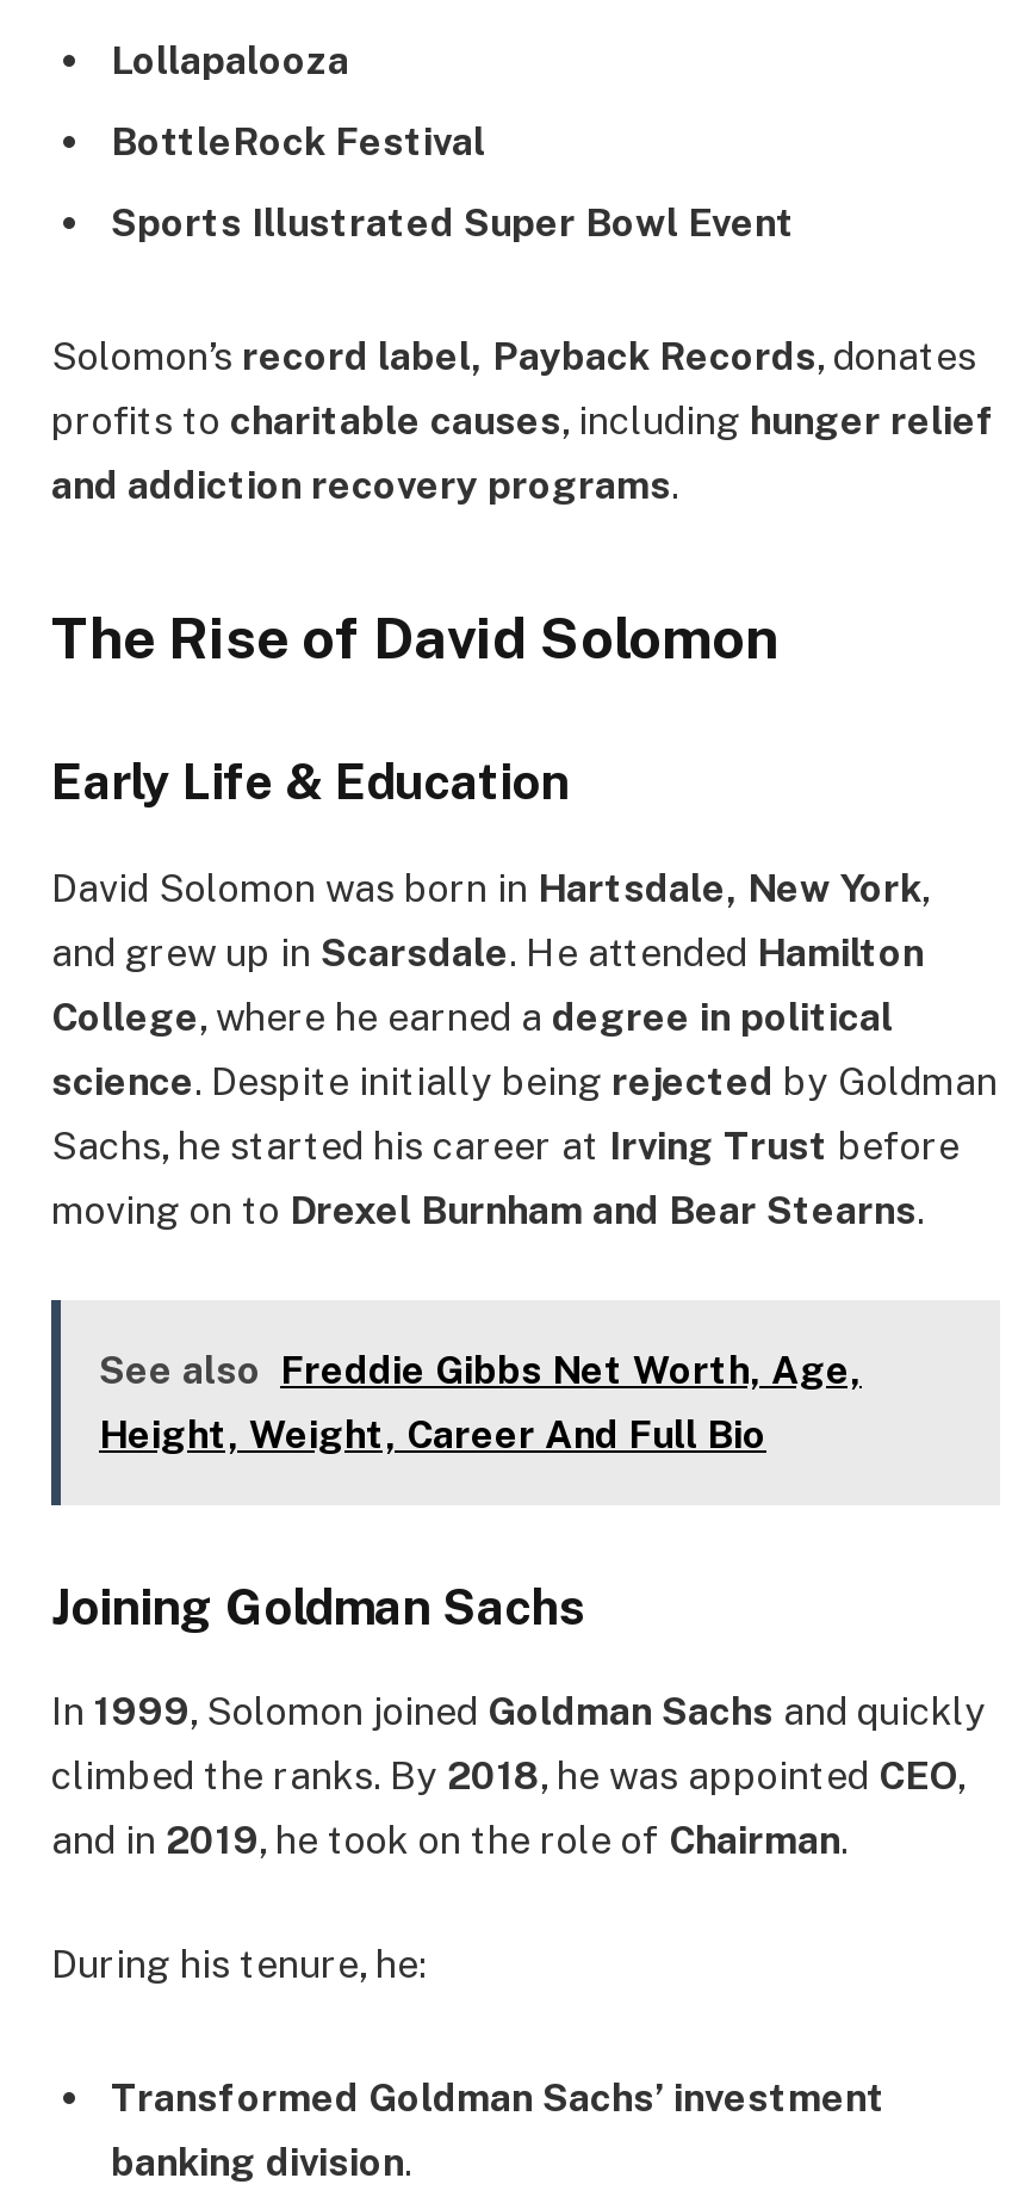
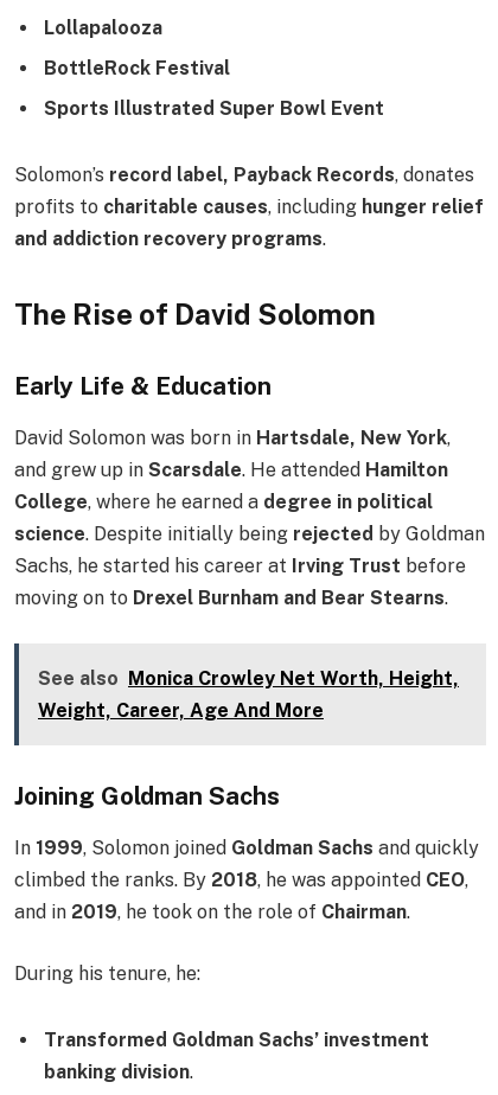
[99,1349,862,1459] See also Freddie Gibbs Net Worth, Age, | Height, Weight, Career And Full Bio -> [38,667,459,722] See also Monica Crowley Net Worth, Height, | Weight, Career, Age And More

